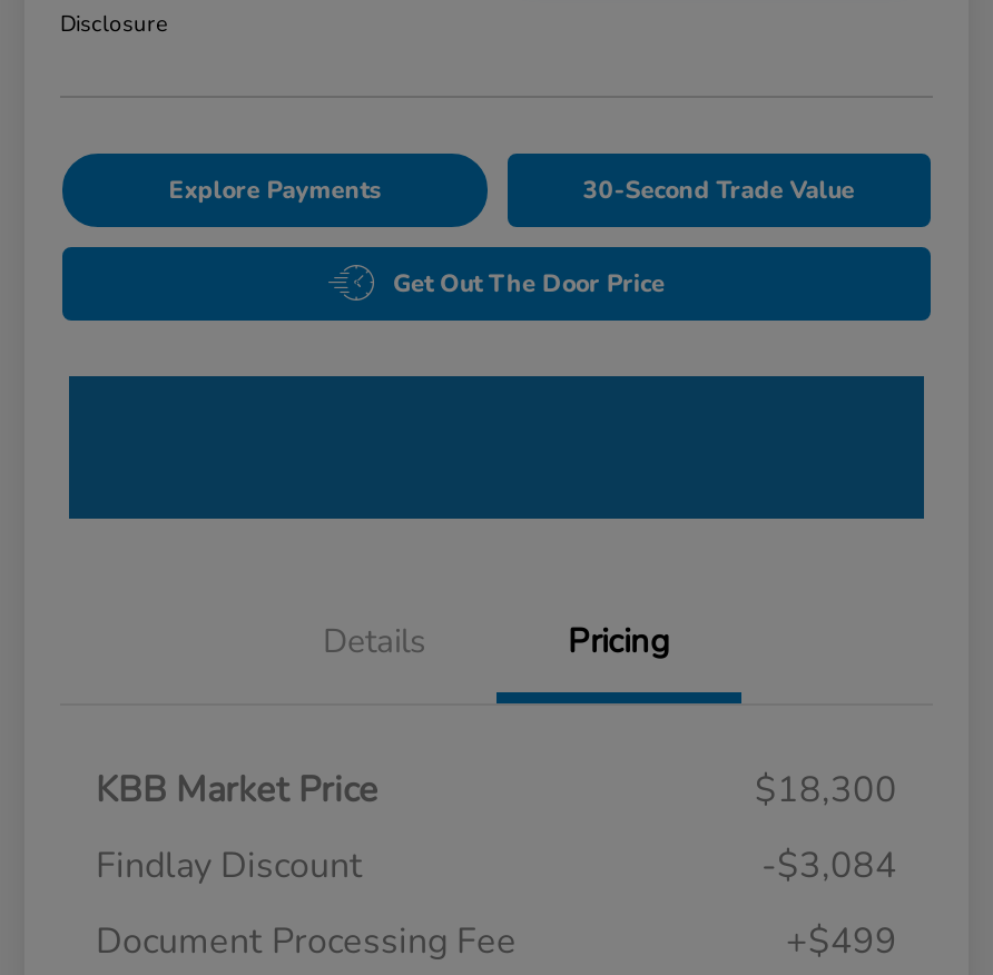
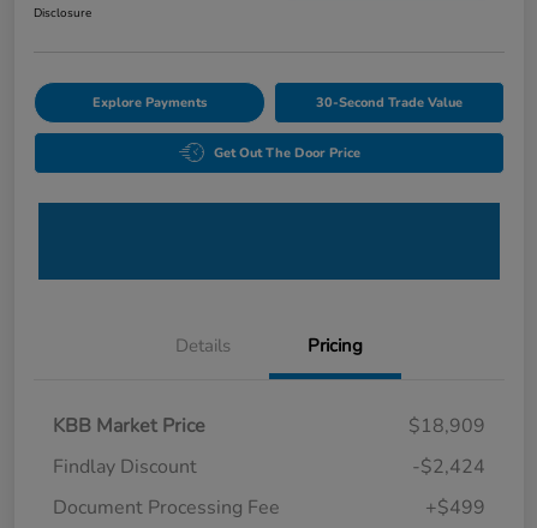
[755,765,897,814] $18,300 -> [408,413,485,439] $18,909
[761,841,897,890] -$3,084 -> [412,453,485,480] -$2,424

